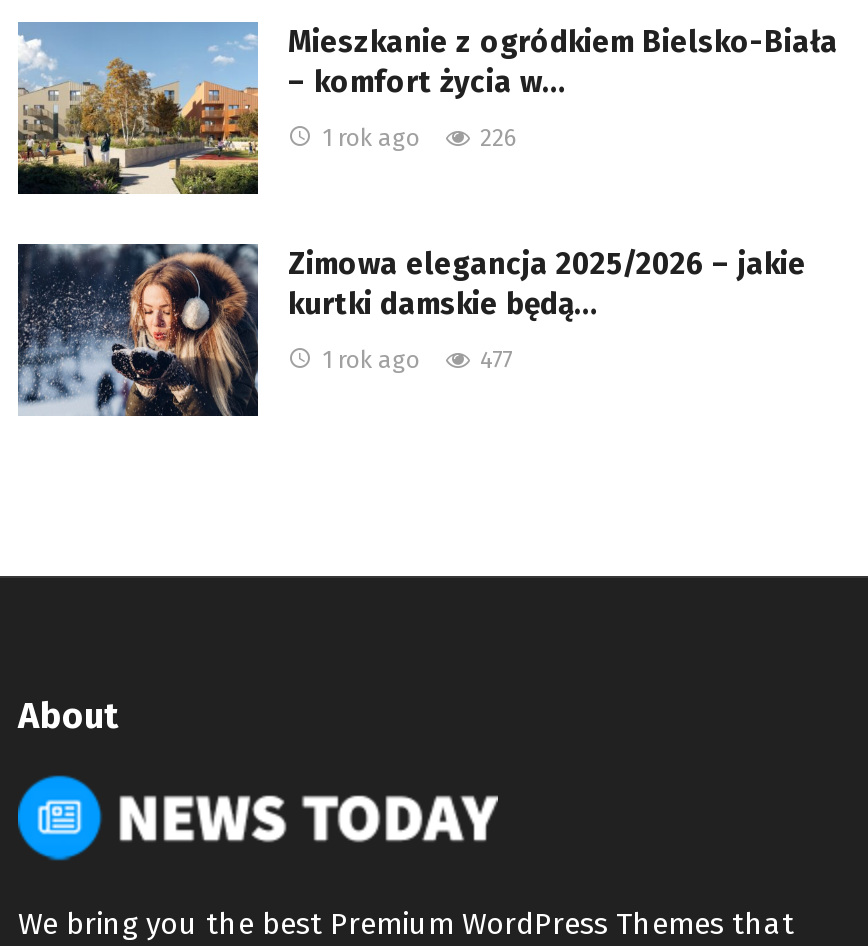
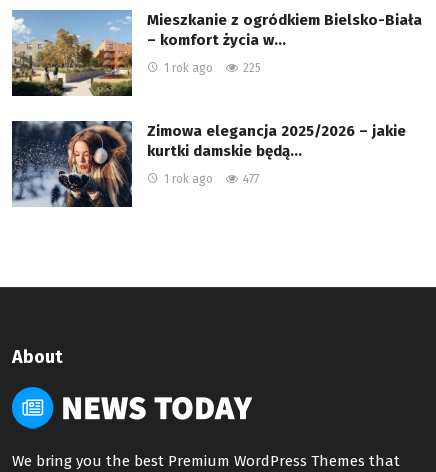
[480,124,518,152] 226 -> [243,61,261,75] 225

